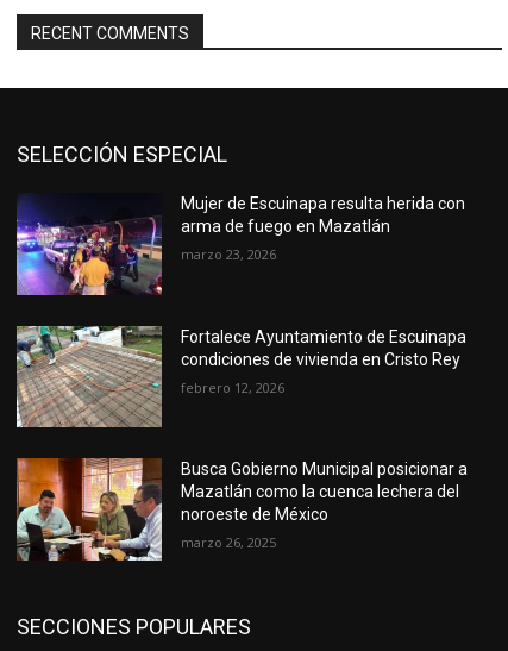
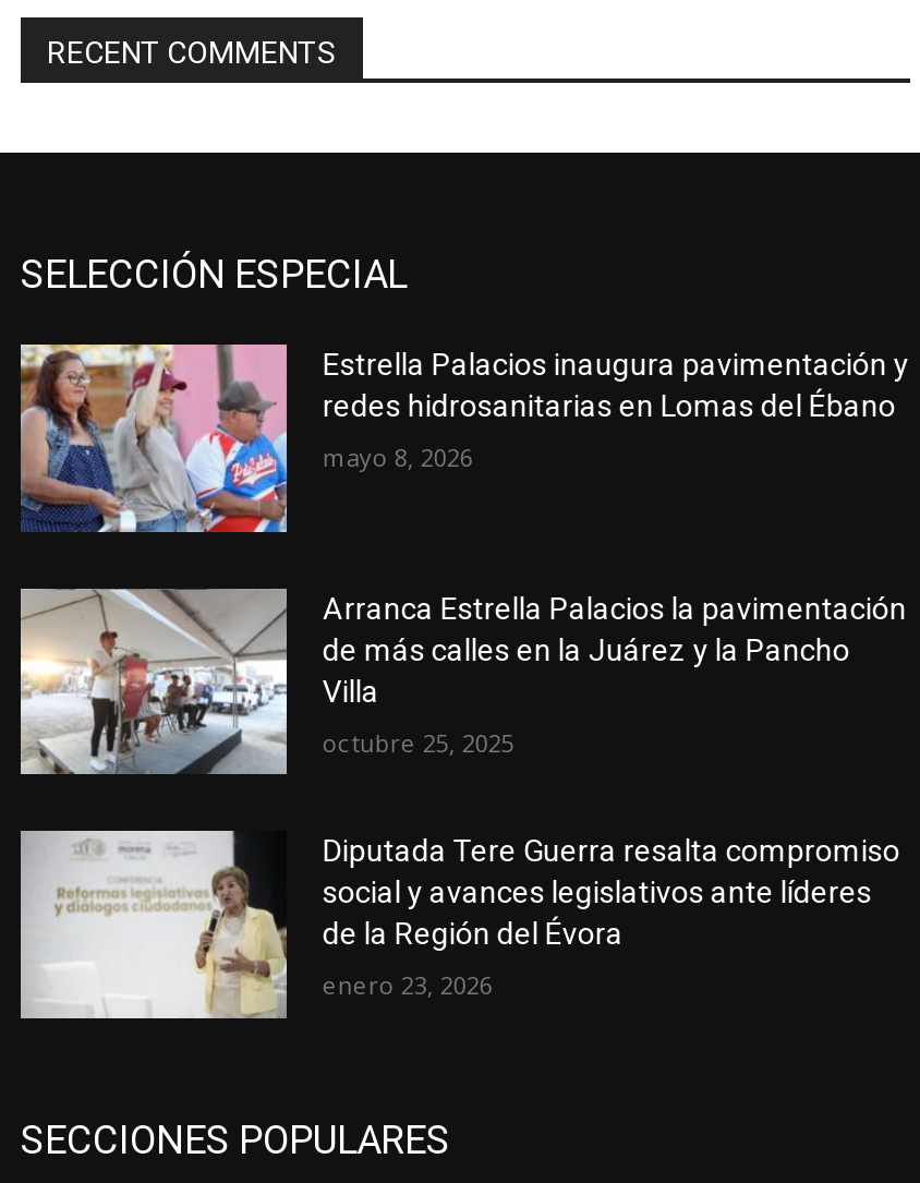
[15,193,466,296] [image] | Mujer de Escuinapa resulta herida con | arma de fuego en Mazatlán -> [19,342,909,534] [image] | Estrella Palacios inaugura pavimentación y | redes hidrosanitarias en Lomas del Ébano
[181,245,276,263] marzo 23, 2026 -> [322,440,473,473] mayo 8, 2026
[17,326,467,428] [image] | Fortalece Ayuntamiento de Escuinapa | condiciones de vivienda en Cristo Rey -> [19,589,907,774] [image] | Arranca Estrella Palacios la pavimentación | de más calles en la Juárez y la Pancho | Villa
[181,378,285,396] febrero 12, 2026 -> [322,725,514,758] octubre 25, 2025
[15,457,468,562] [image] | Busca Gobierno Municipal posicionar a | Mazatlán como la cuenca lechera del | noroeste de México -> [19,829,900,1021] [image] | Diputada Tere Guerra resalta compromiso | social y avances legislativos ante líderes | de la Región del Évora
[181,534,276,551] marzo 26, 2025 -> [322,969,492,1002] enero 23, 2026

